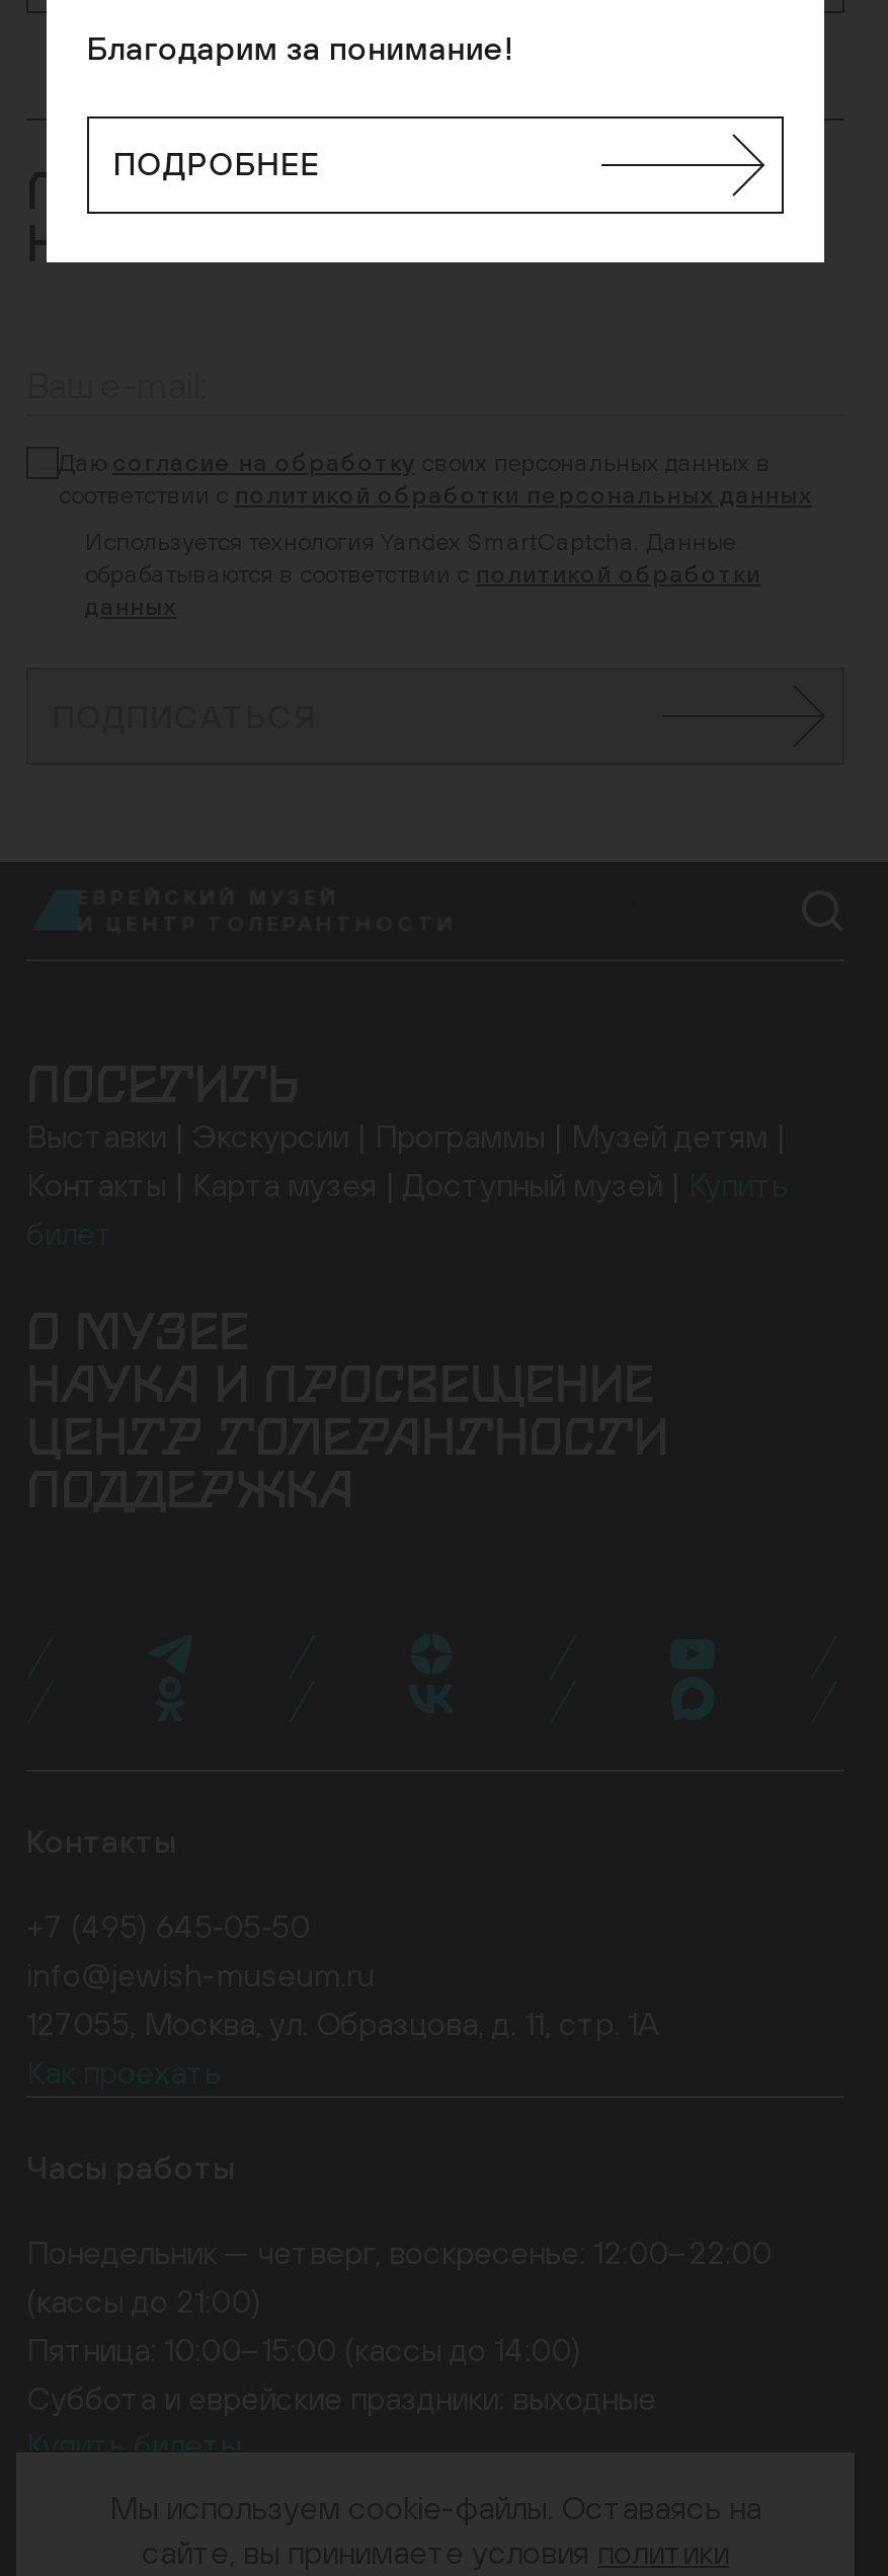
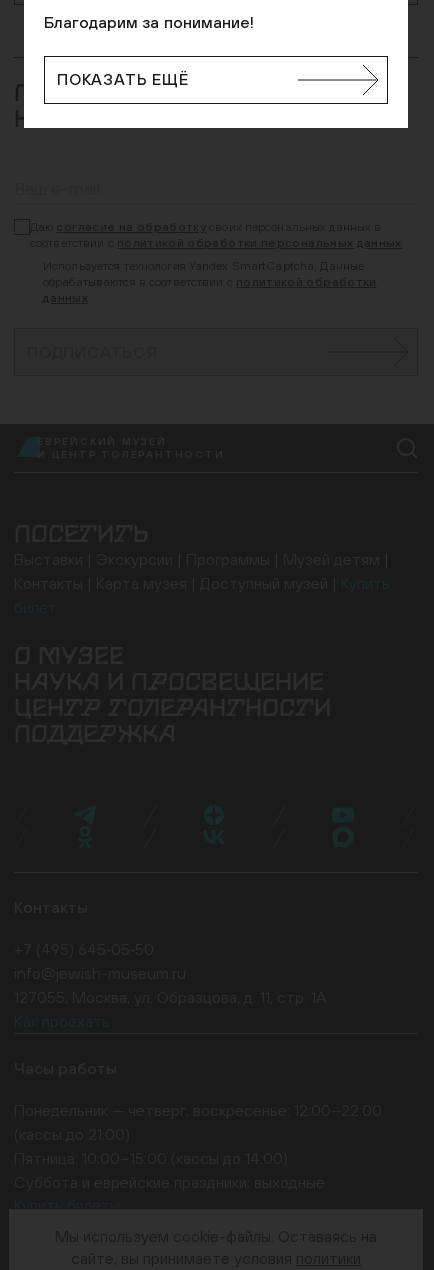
[113,145,320,181] ПОДРОБНЕЕ -> [57,70,189,88] ПОКАЗАТЬ ЕЩЁ

